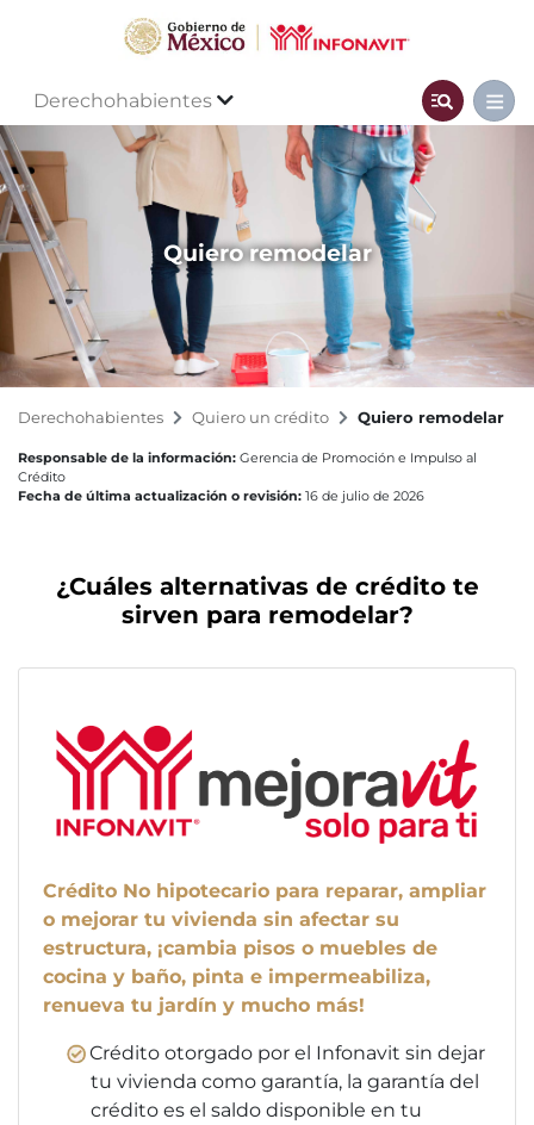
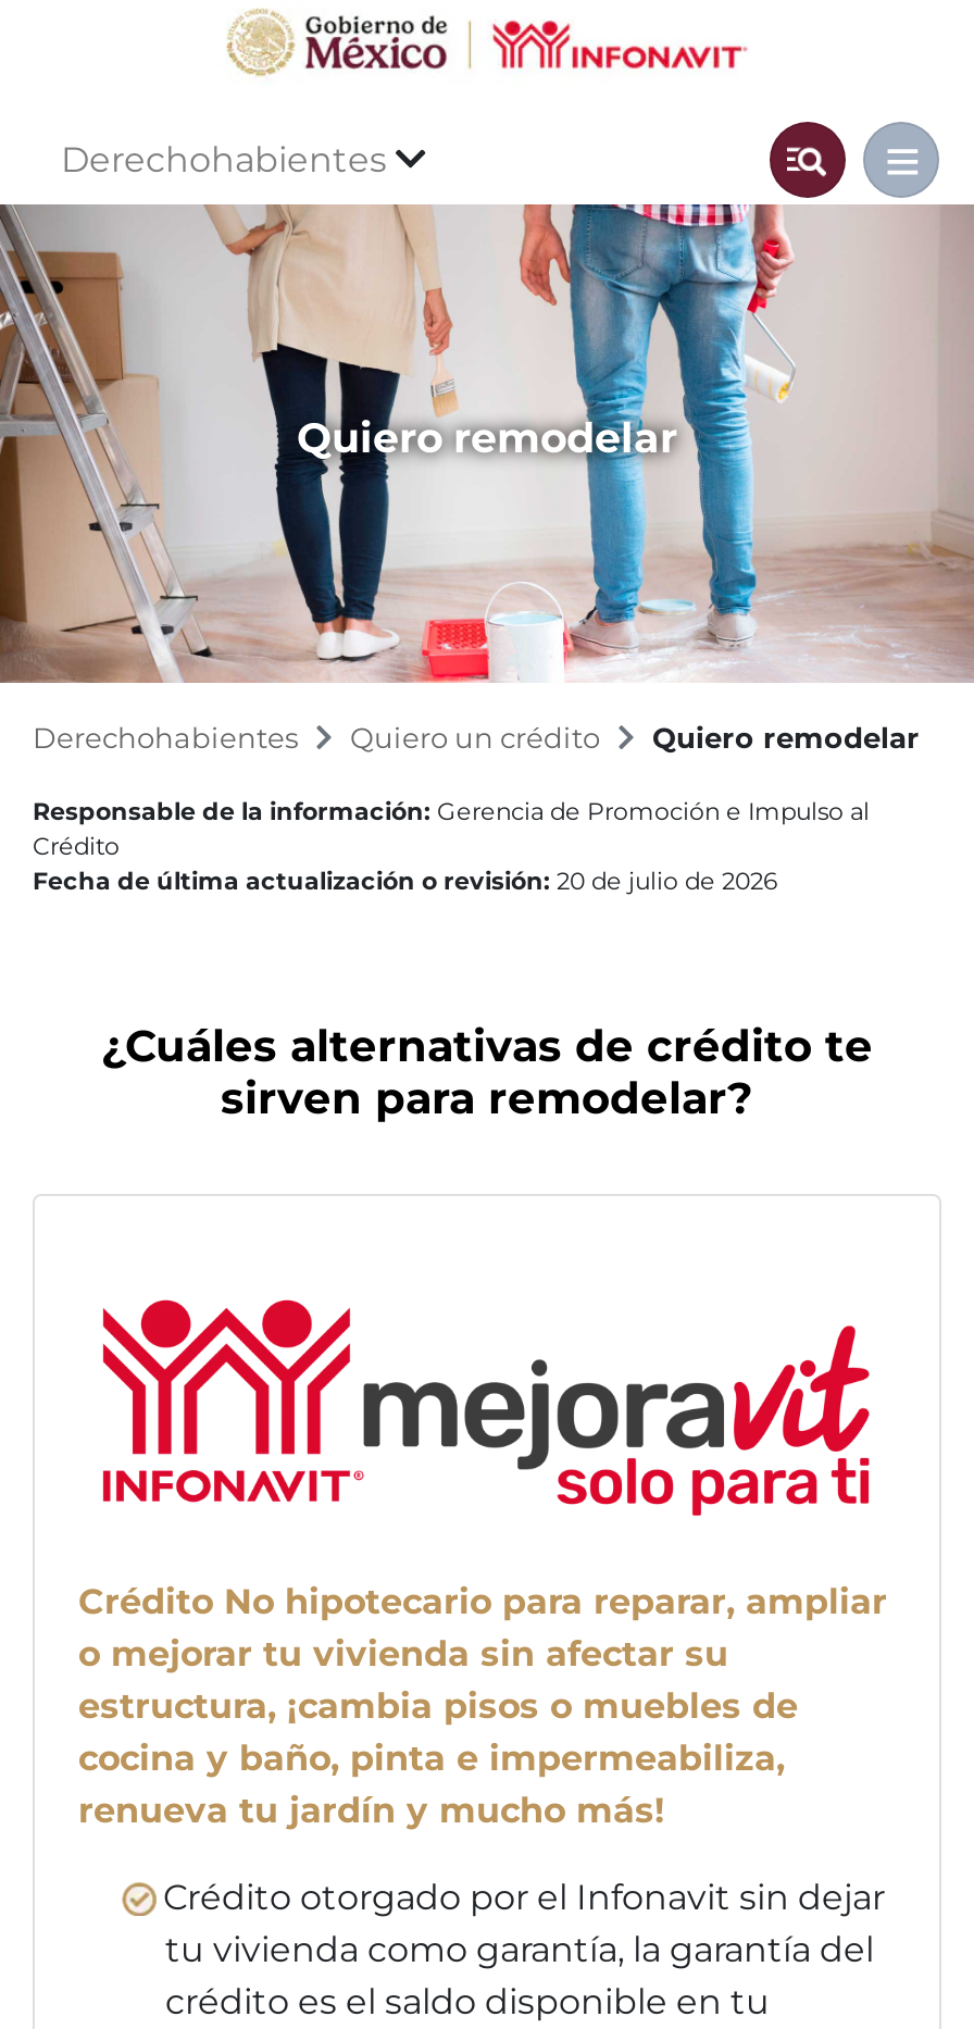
[18,487,424,504] Fecha de última actualización o revisión: 16 de julio de 2026 -> [33,866,778,896] Fecha de última actualización o revisión: 20 de julio de 2026

